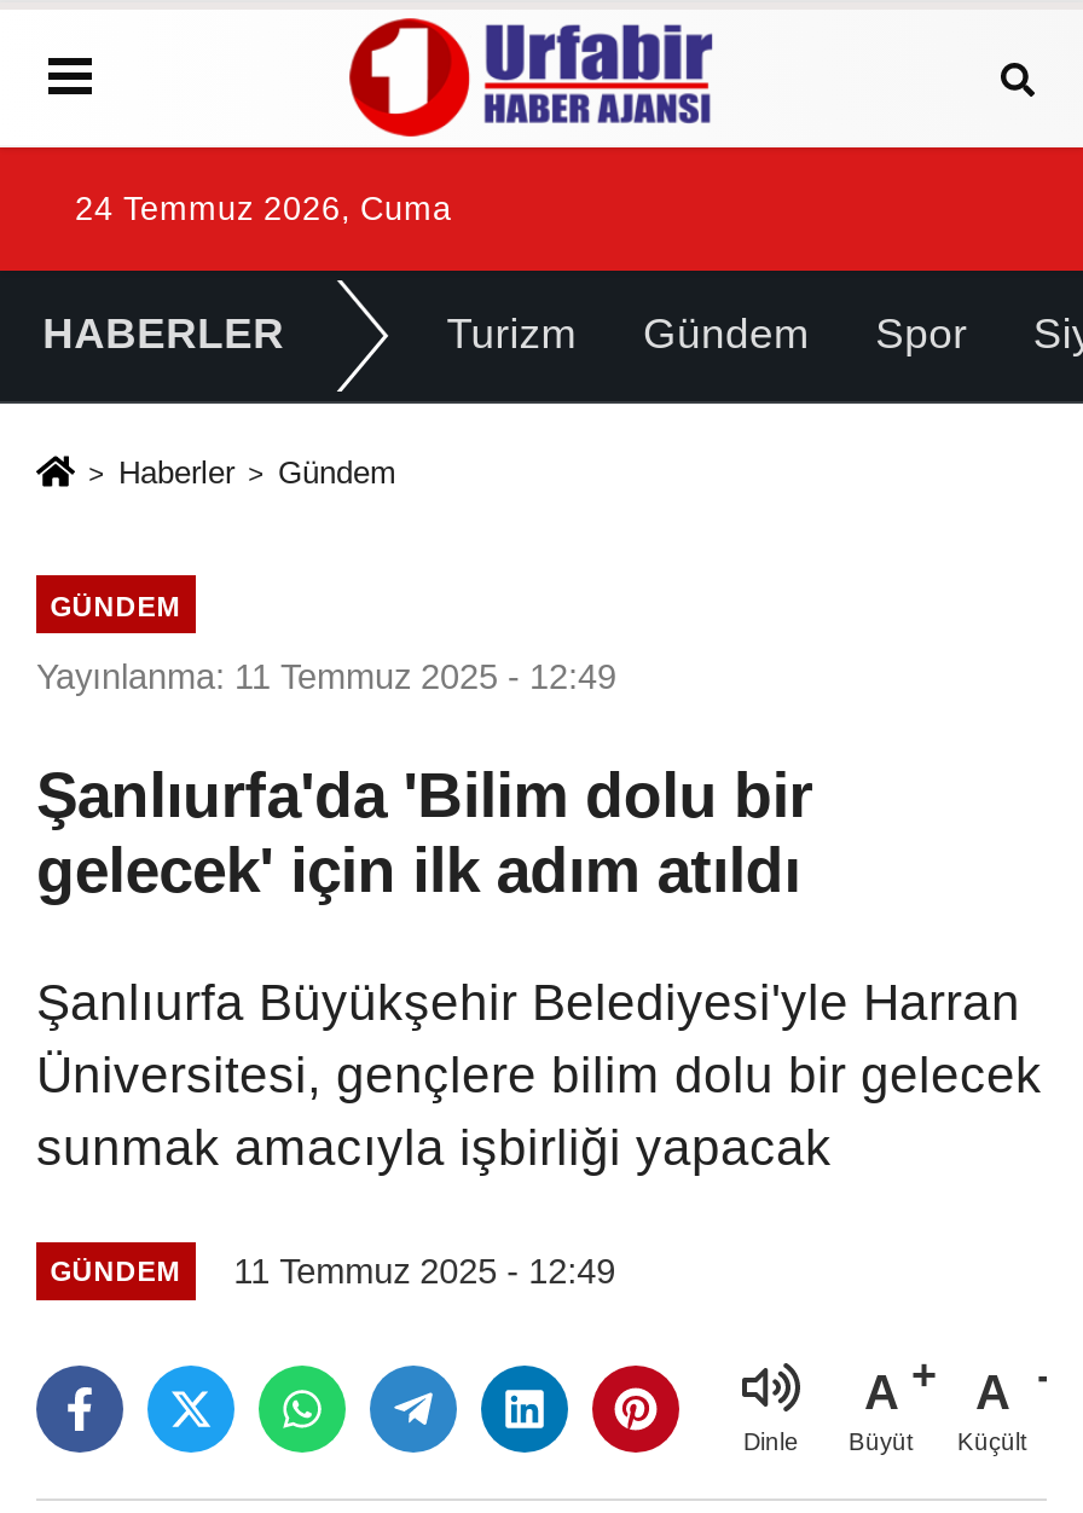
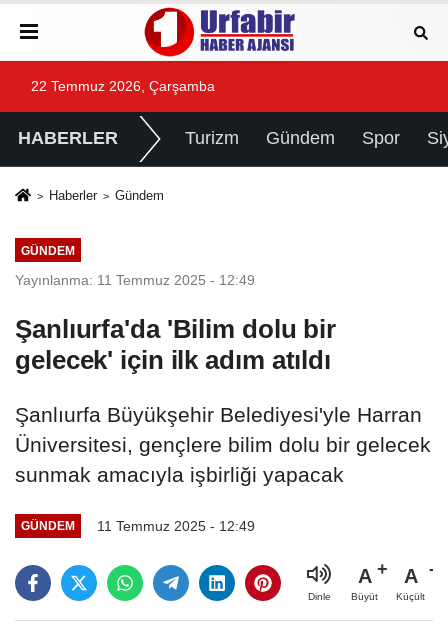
[75,191,452,227] 24 Temmuz 2026, Cuma -> [31,79,215,94] 22 Temmuz 2026, Çarşamba

